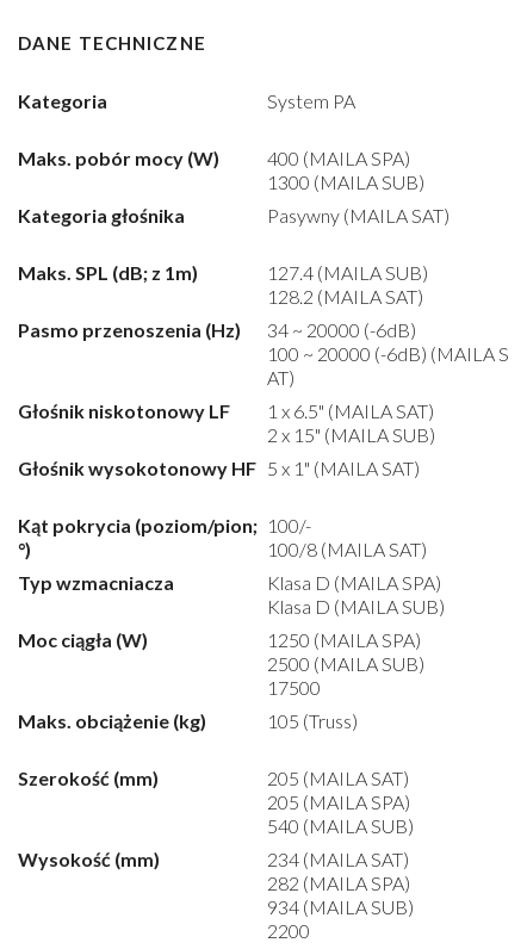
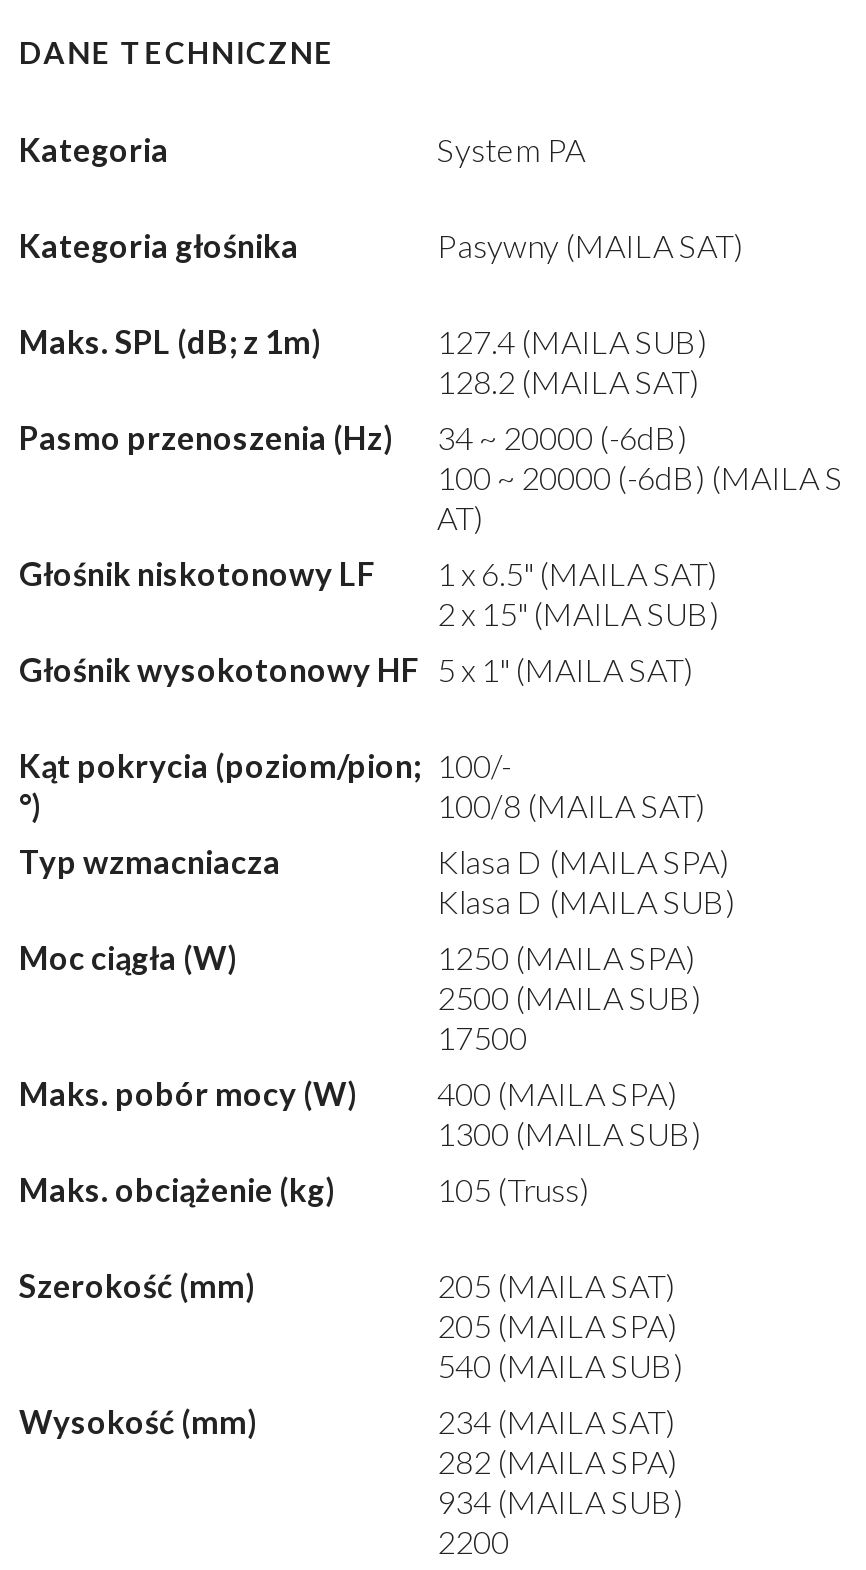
moved [18,146,424,193] -> [19,1074,701,1152]: Maks. pobór mocy (W) | 400 (MAILA SPA) | 1300 (MAILA SUB)
moved [18,204,509,698] -> [19,226,843,1056]: Kategoria głośnika | Pasywny (MAILA SAT) | Maks. SPL (dB; z 1m) | ... | 2500 (MAILA SUB) | 17500

